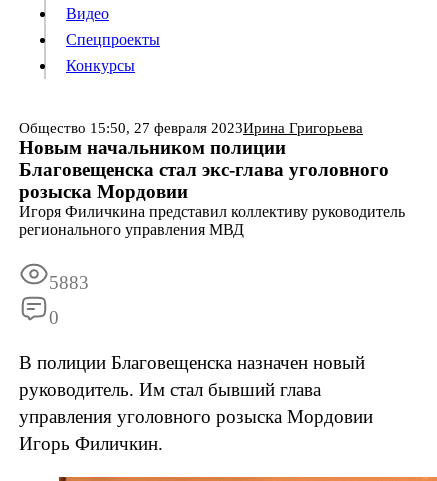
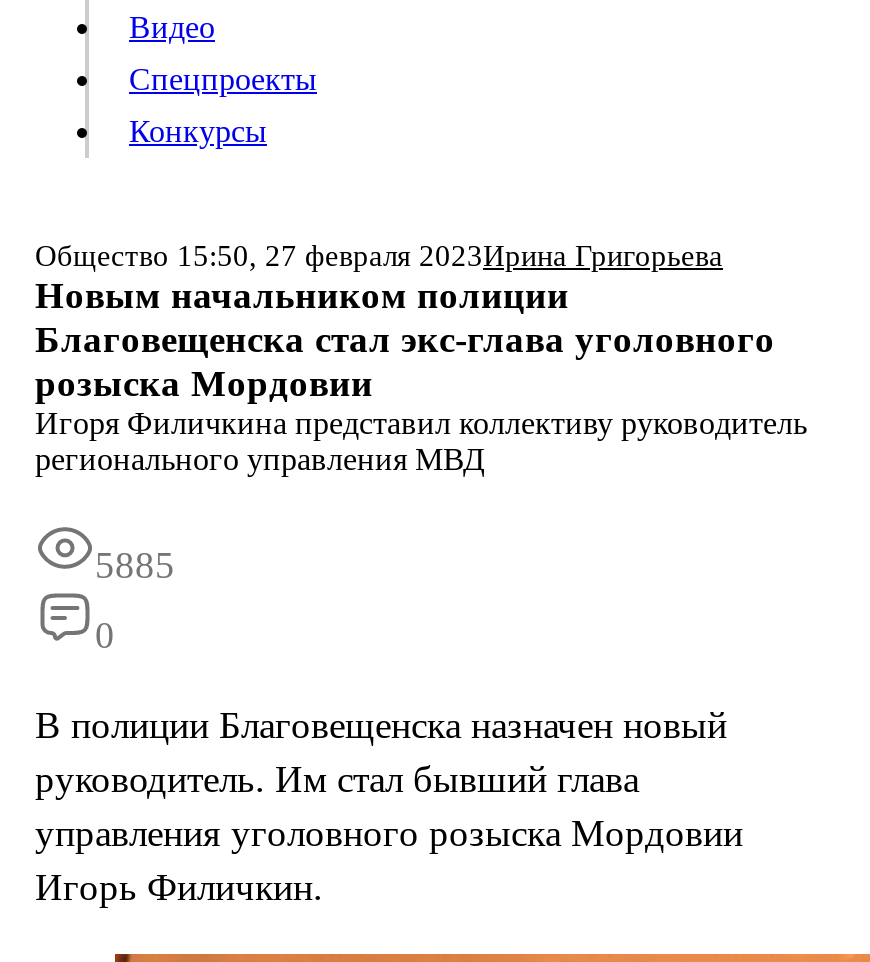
[49,272,89,293] 5883 -> [95,545,175,587] 5885

